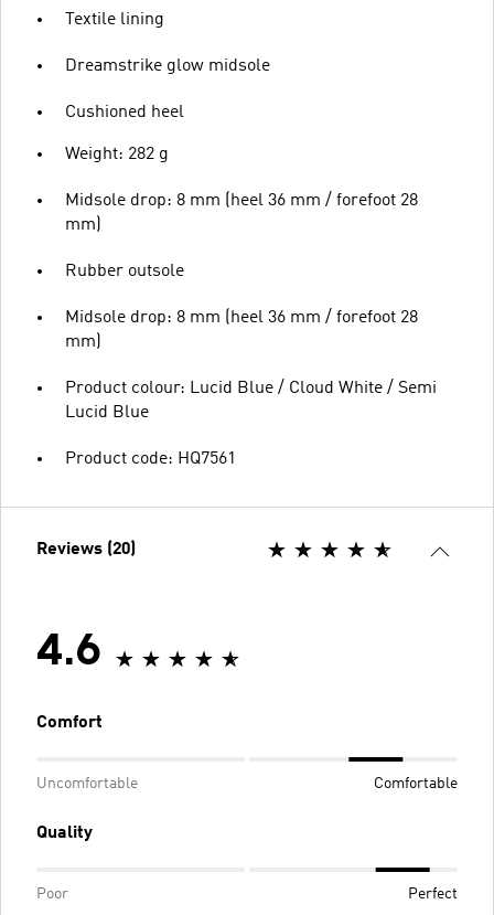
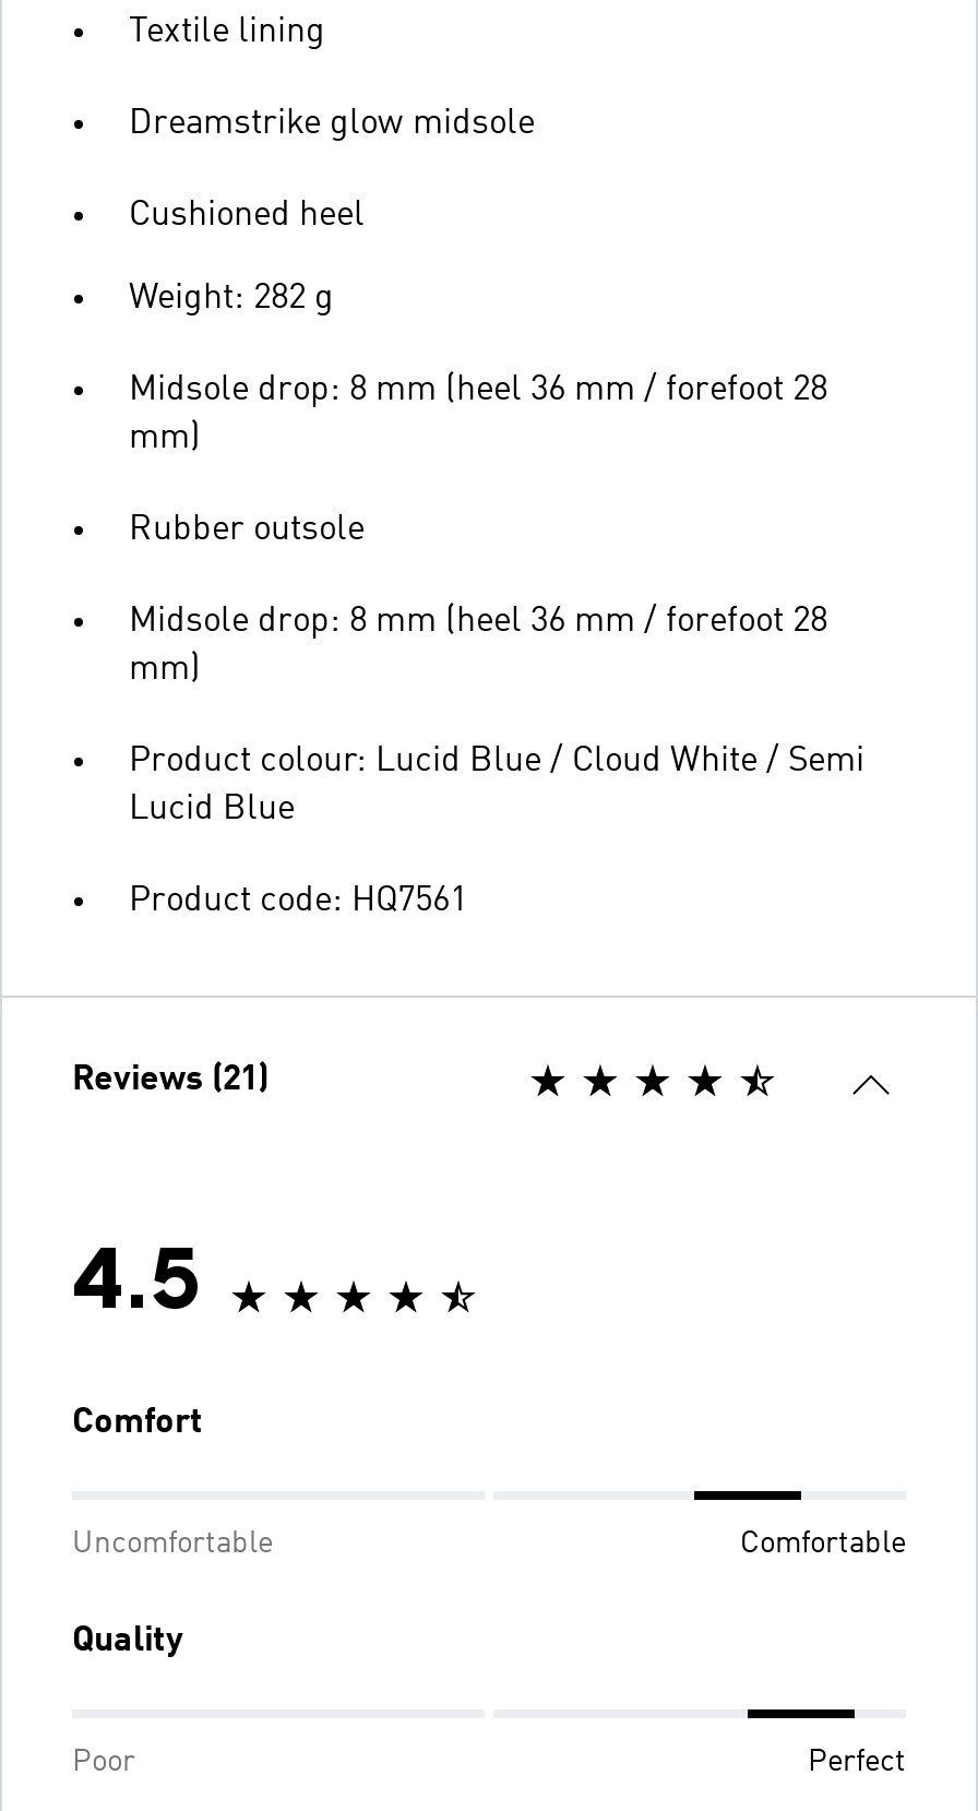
[36,541,136,558] Reviews (20) -> [72,1063,269,1098] Reviews (21)
[36,631,103,675] 4.6 -> [72,1242,205,1330] 4.5

